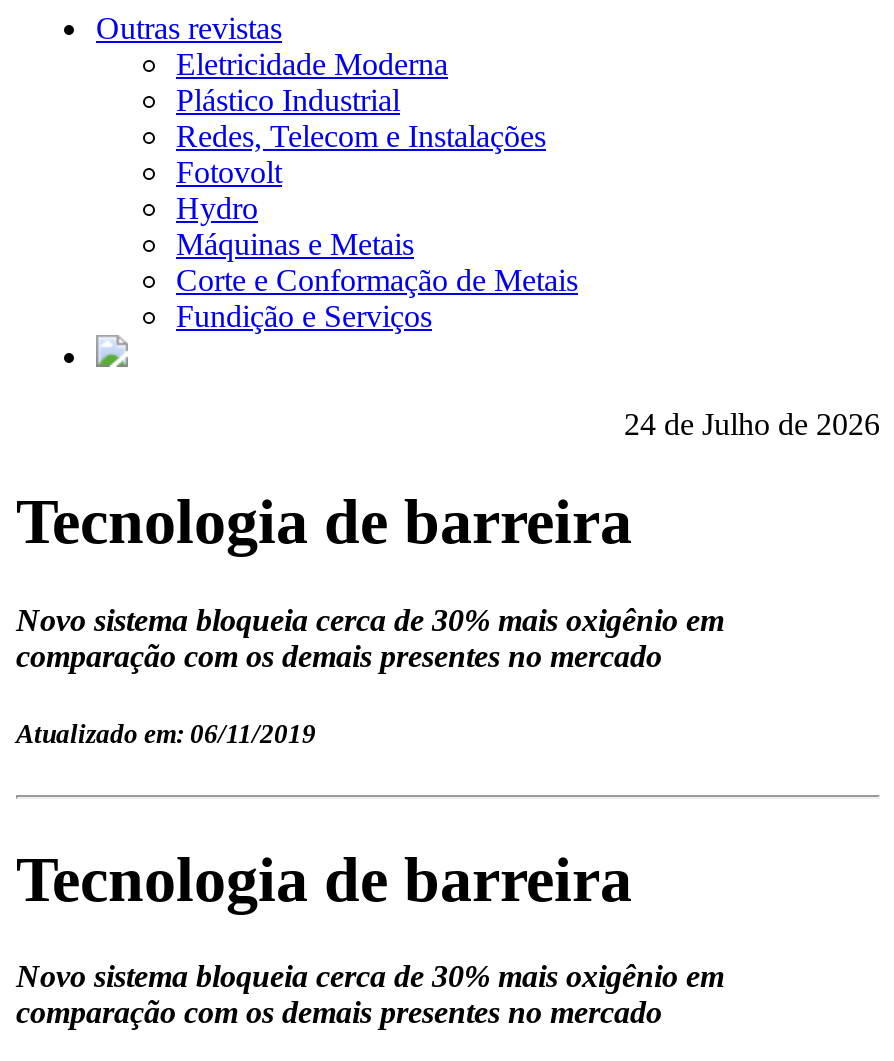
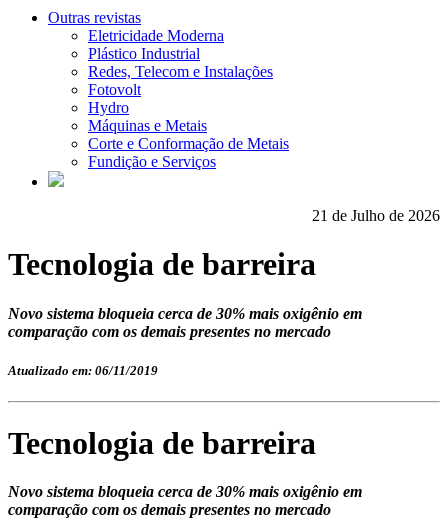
[624,407,880,441] 24 de Julho de 2026 -> [312,207,440,224] 21 de Julho de 2026

